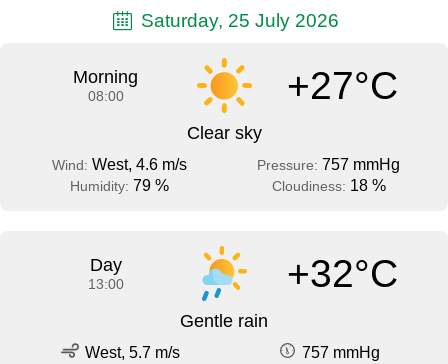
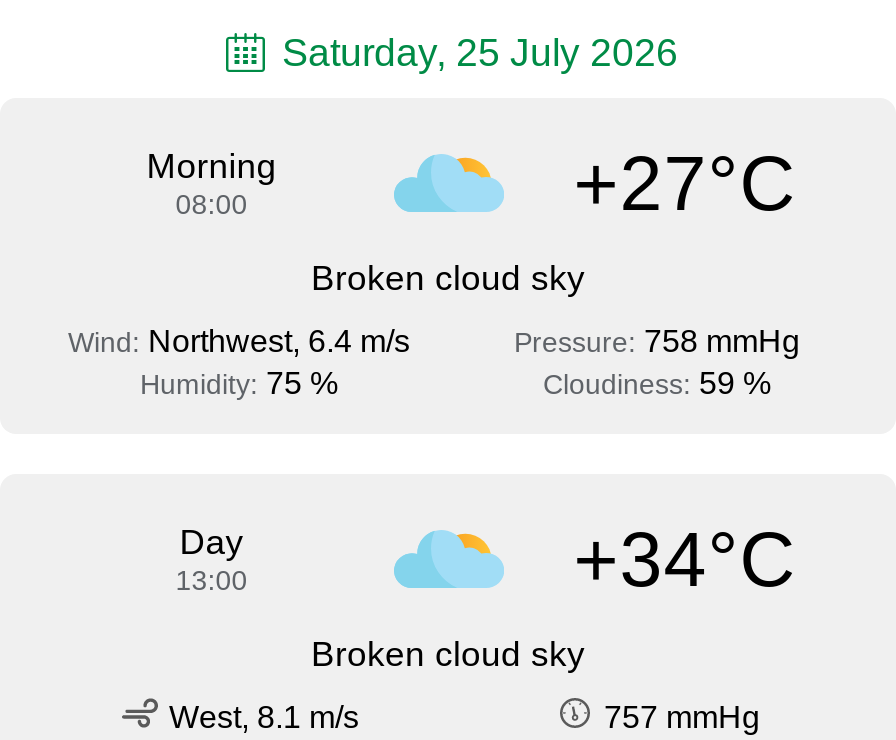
[186,57,261,143] [image] | Clear sky -> [311,128,585,299] [image] | Broken cloud sky
[52,156,400,194] Wind: West, 4.6 m/s | Pressure: 757 mmHg | Humidity: 79 % | Cloudiness: 18 % -> [68,325,800,401] Wind: Northwest, 6.4 m/s | Pressure: 758 mmHg | Humidity: 75 % | Cloudiness: 59 %
[180,245,398,331] [image] | +32°C | Gentle rain -> [311,504,796,675] [image] | +34°C | Broken cloud sky
[84,344,179,361] West, 5.7 m/s -> [169,701,359,735] West, 8.1 m/s

